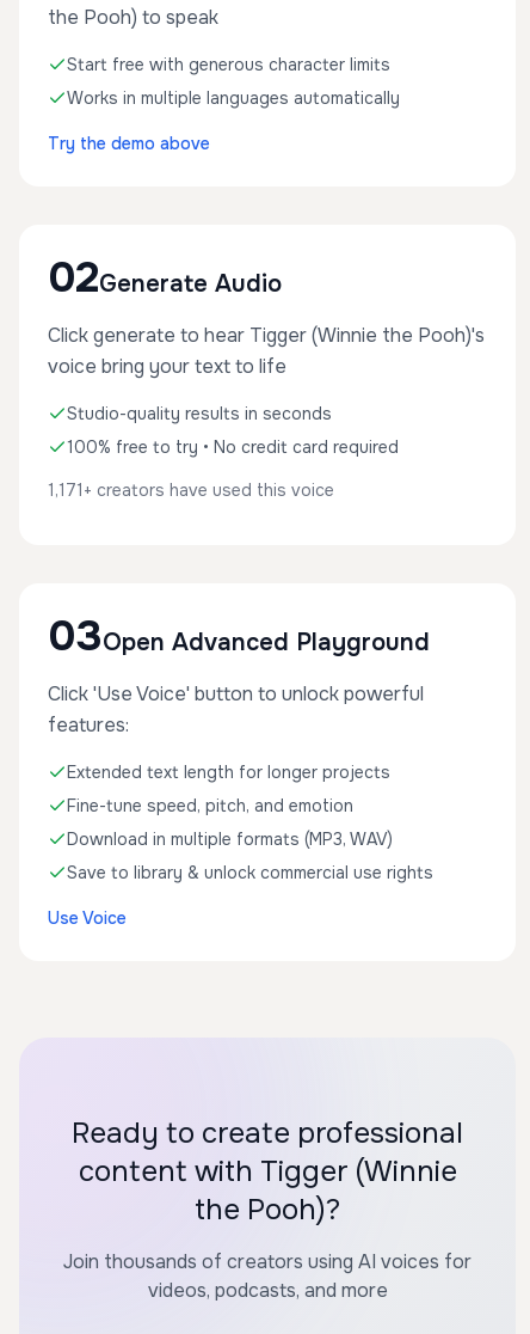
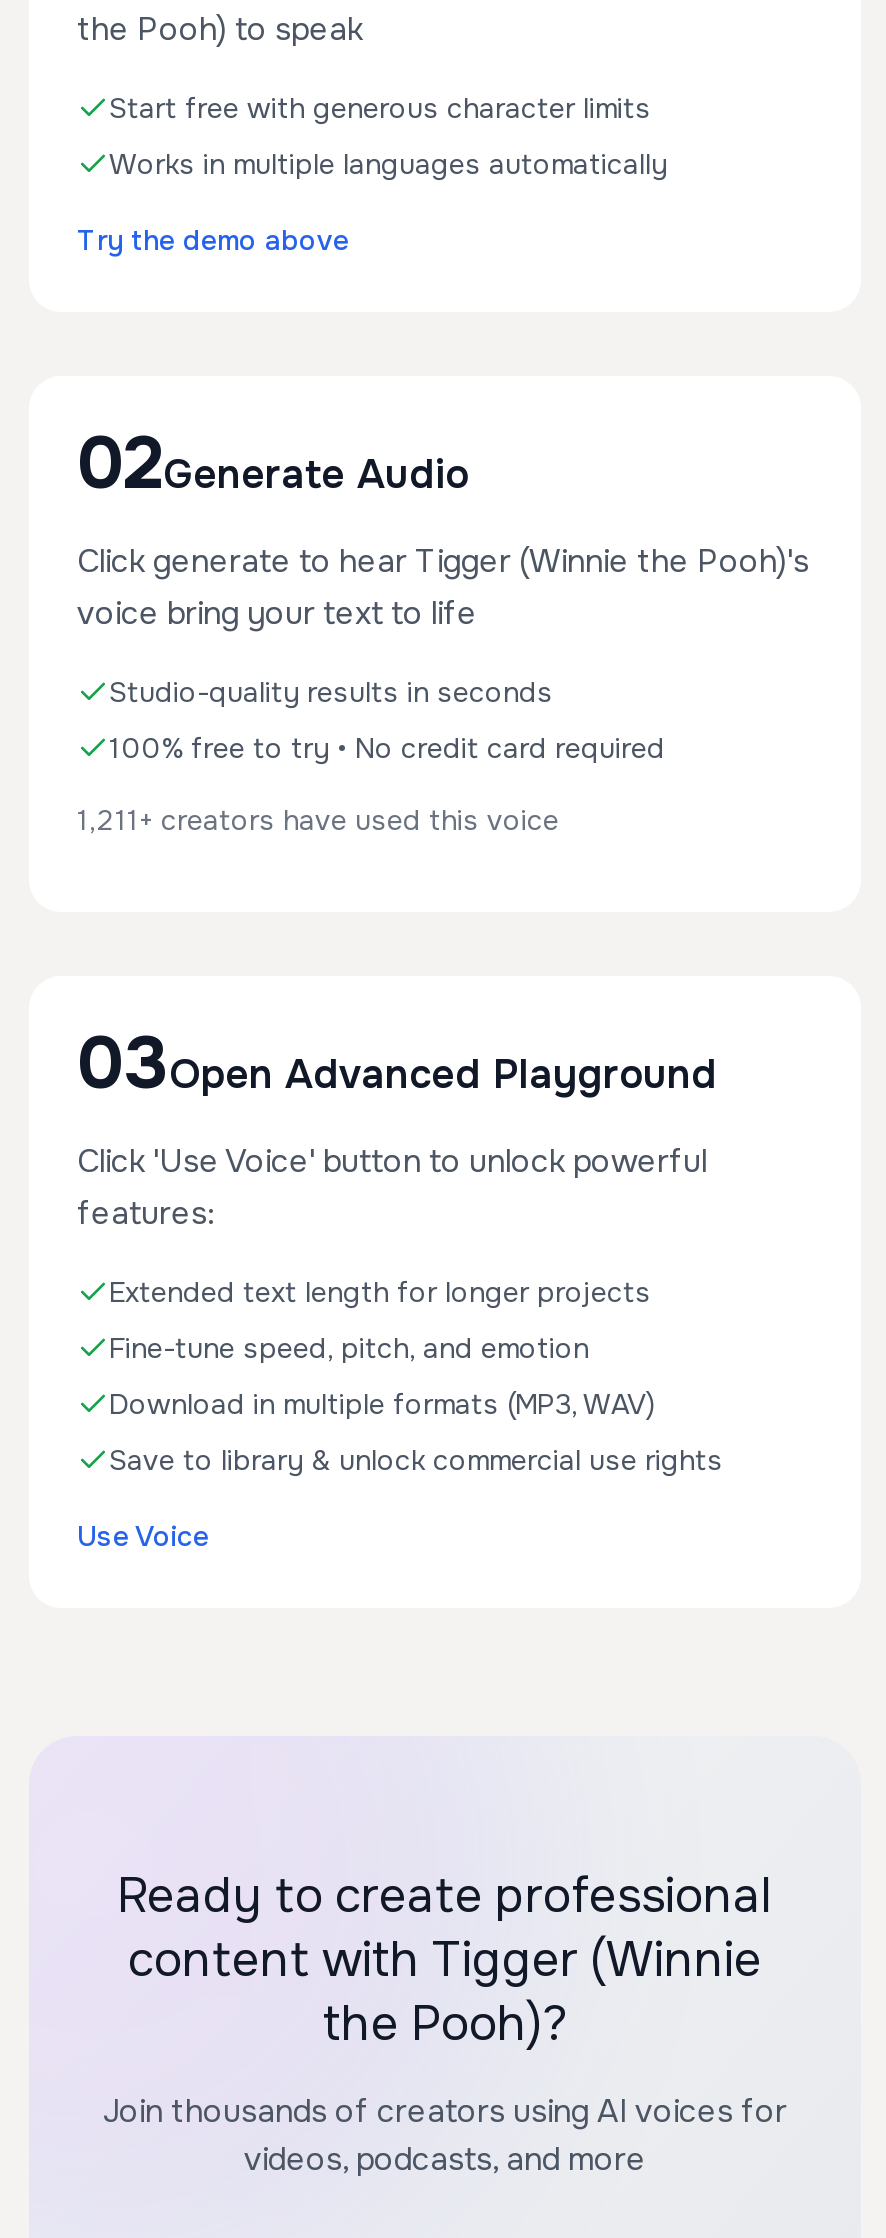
[48,479,334,501] 1,171+ creators have used this voice -> [77,802,559,838] 1,211+ creators have used this voice

